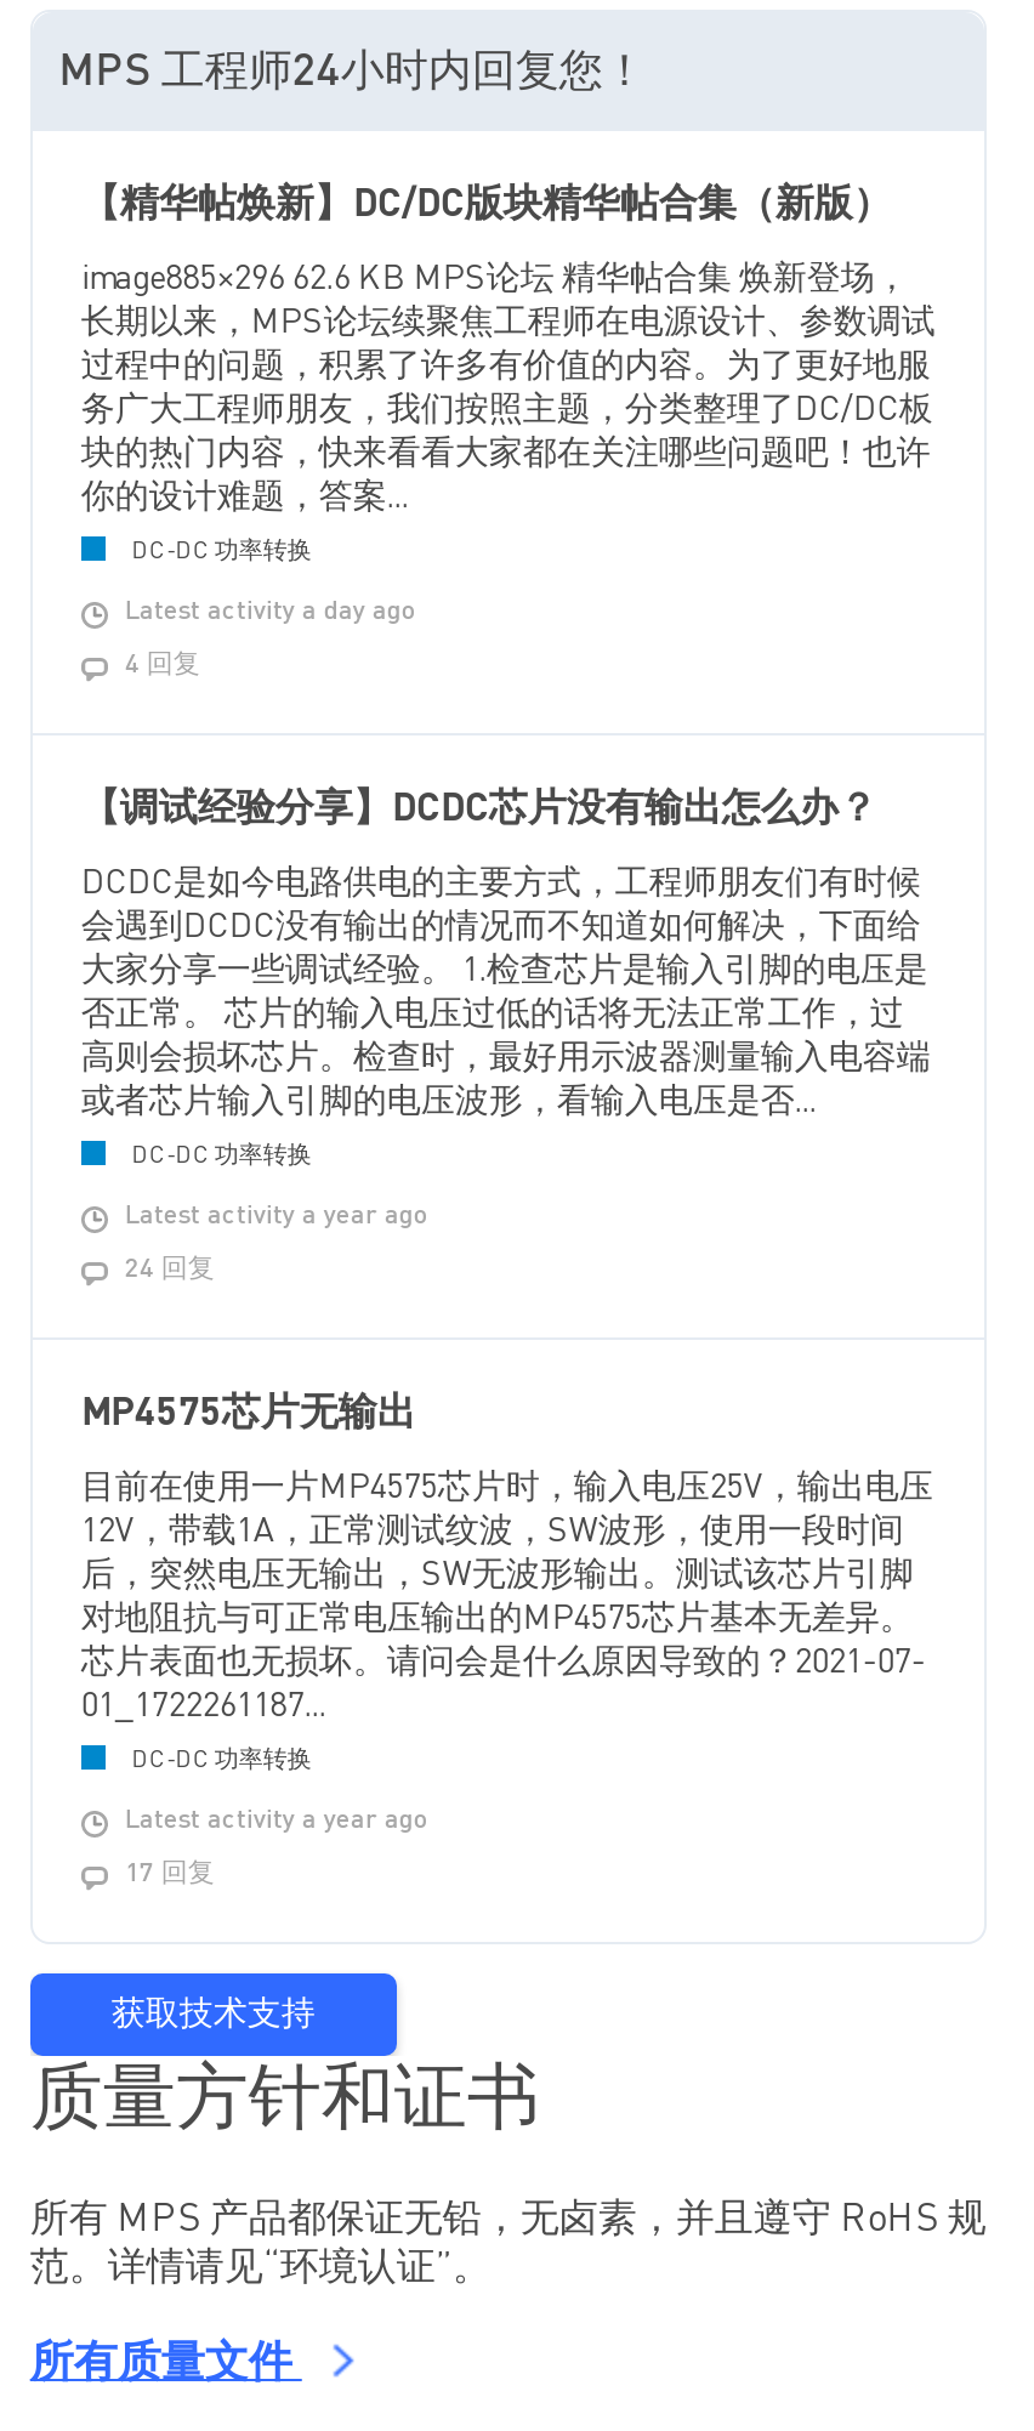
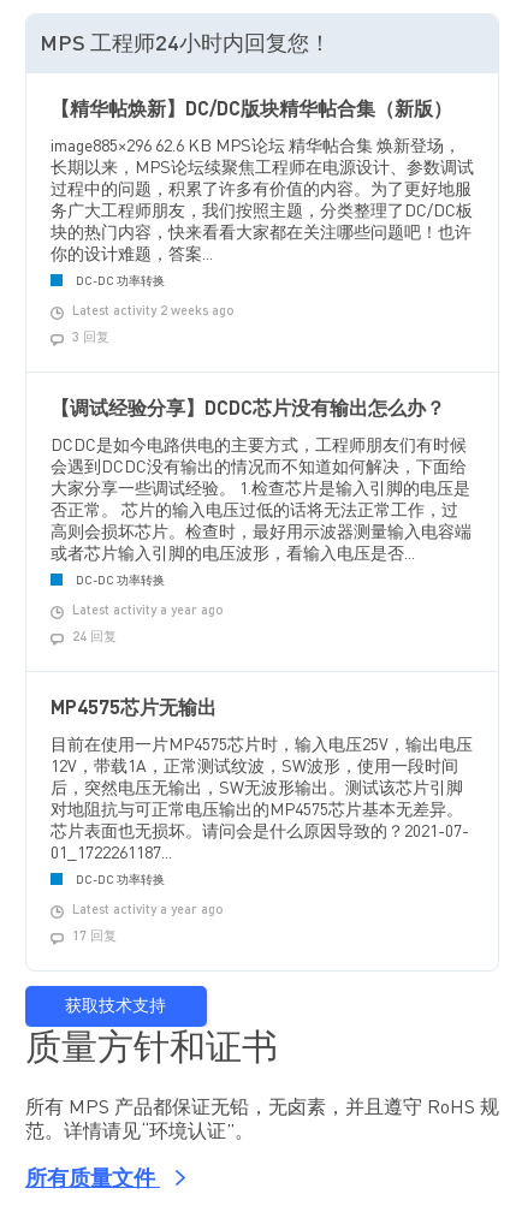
[125,600,418,627] Latest activity a day ago -> [72,306,234,319] Latest activity 2 weeks ago
[125,654,200,680] 4 回复 -> [72,332,109,345] 3 回复

